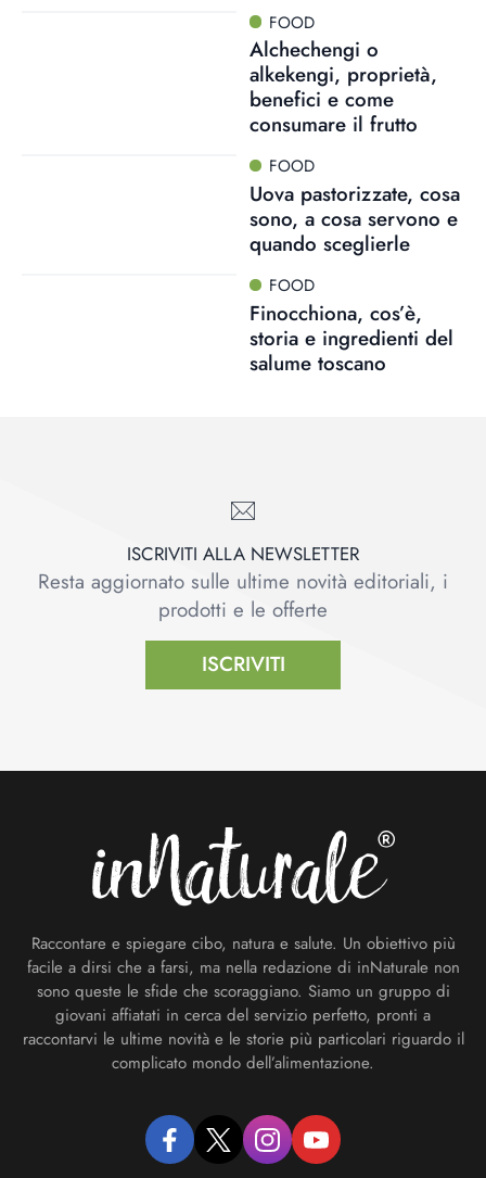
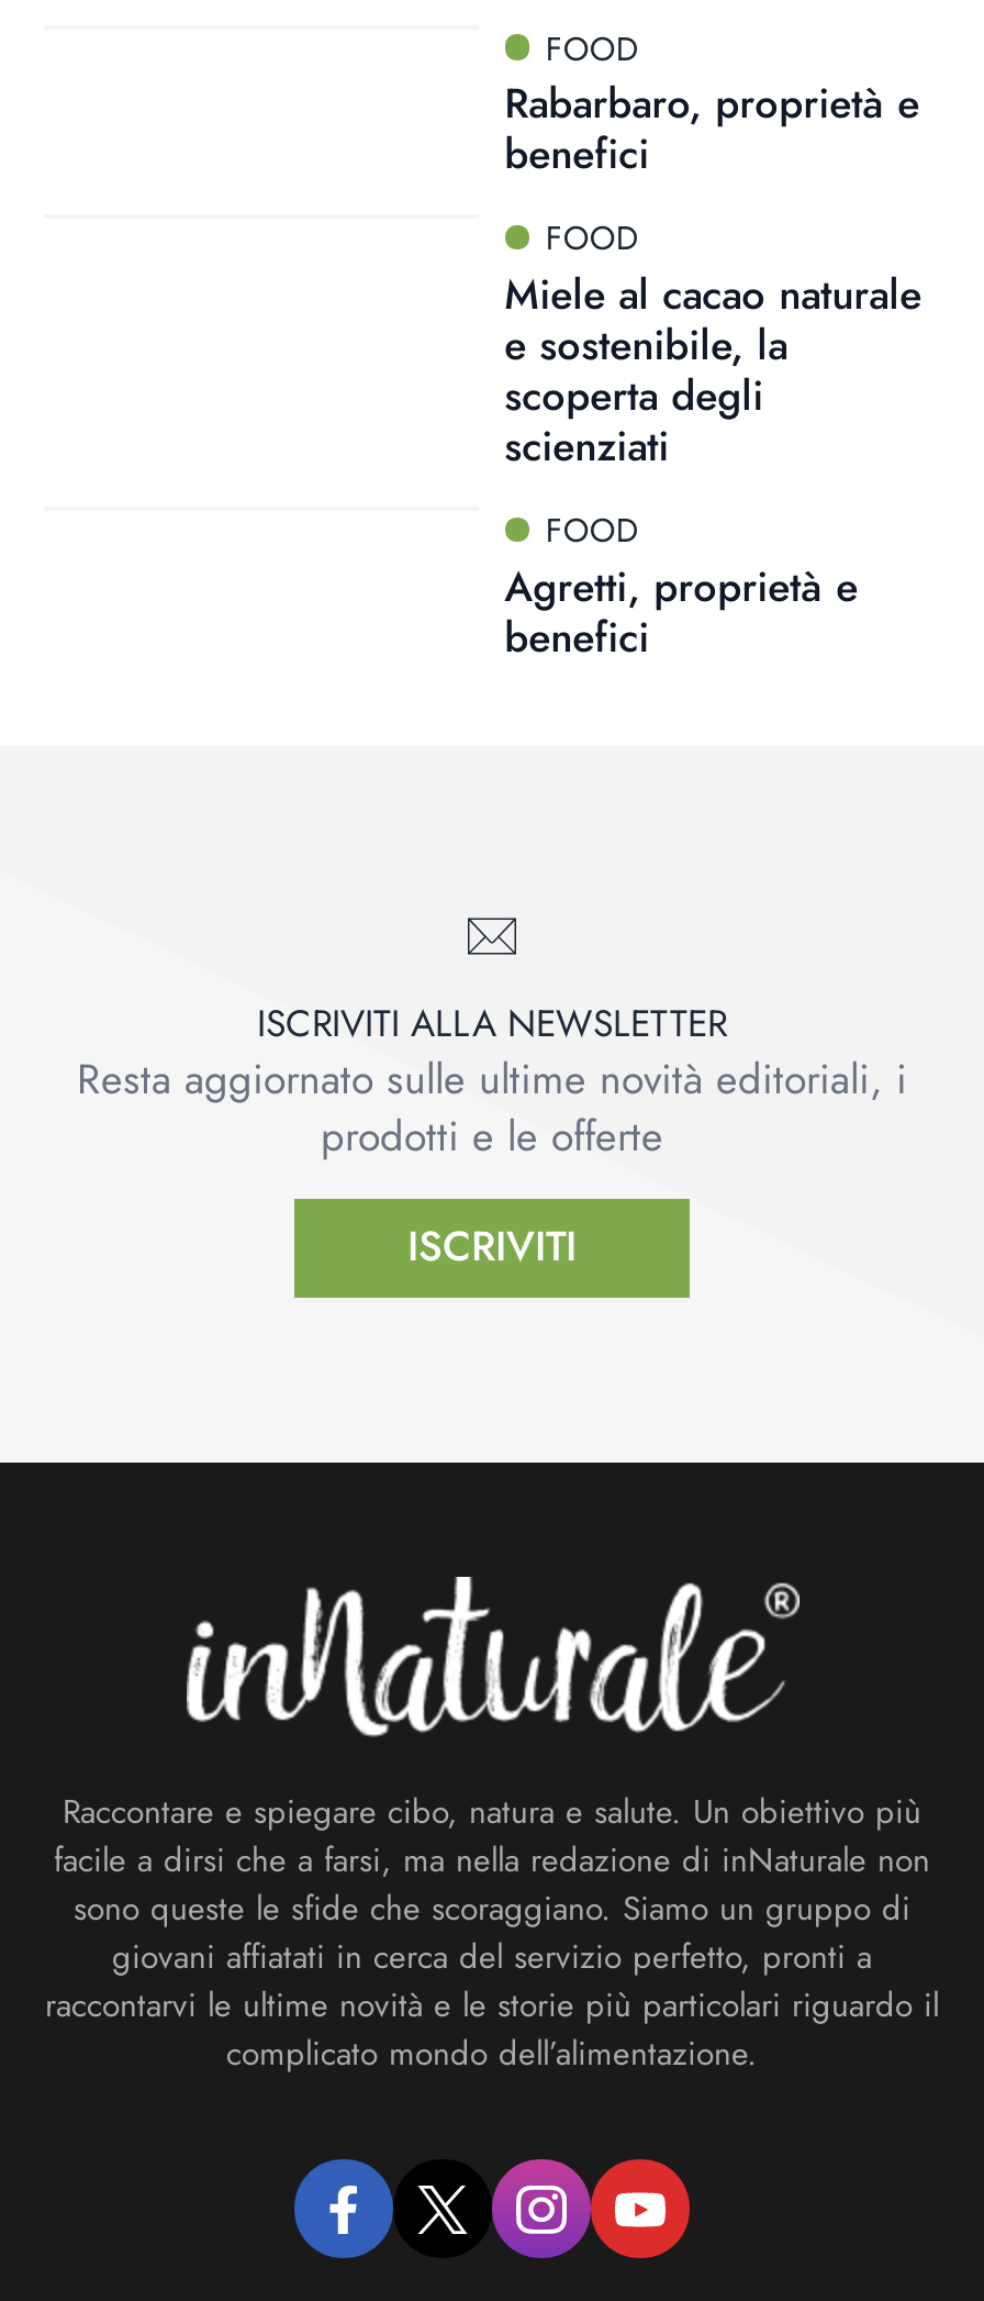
[249,35,437,139] Alchechengi o | alkekengi, proprietà, | benefici e come | consumare il frutto -> [504,74,919,184] Rabarbaro, proprietà e | benefici
[249,179,460,258] Uova pastorizzate, cosa | sono, a cosa servono e | quando sceglierle -> [504,265,922,476] Miele al cacao naturale | e sostenibile, la | scoperta degli | scienziati
[249,298,453,378] Finocchiona, cos’è, | storia e ingredienti del | salume toscano -> [504,557,858,667] Agretti, proprietà e | benefici

